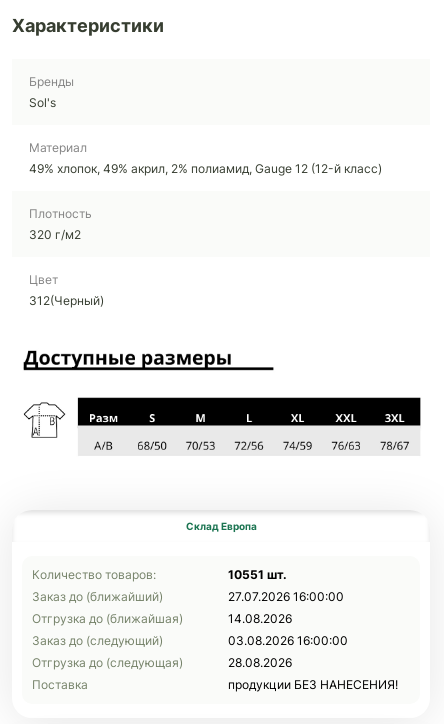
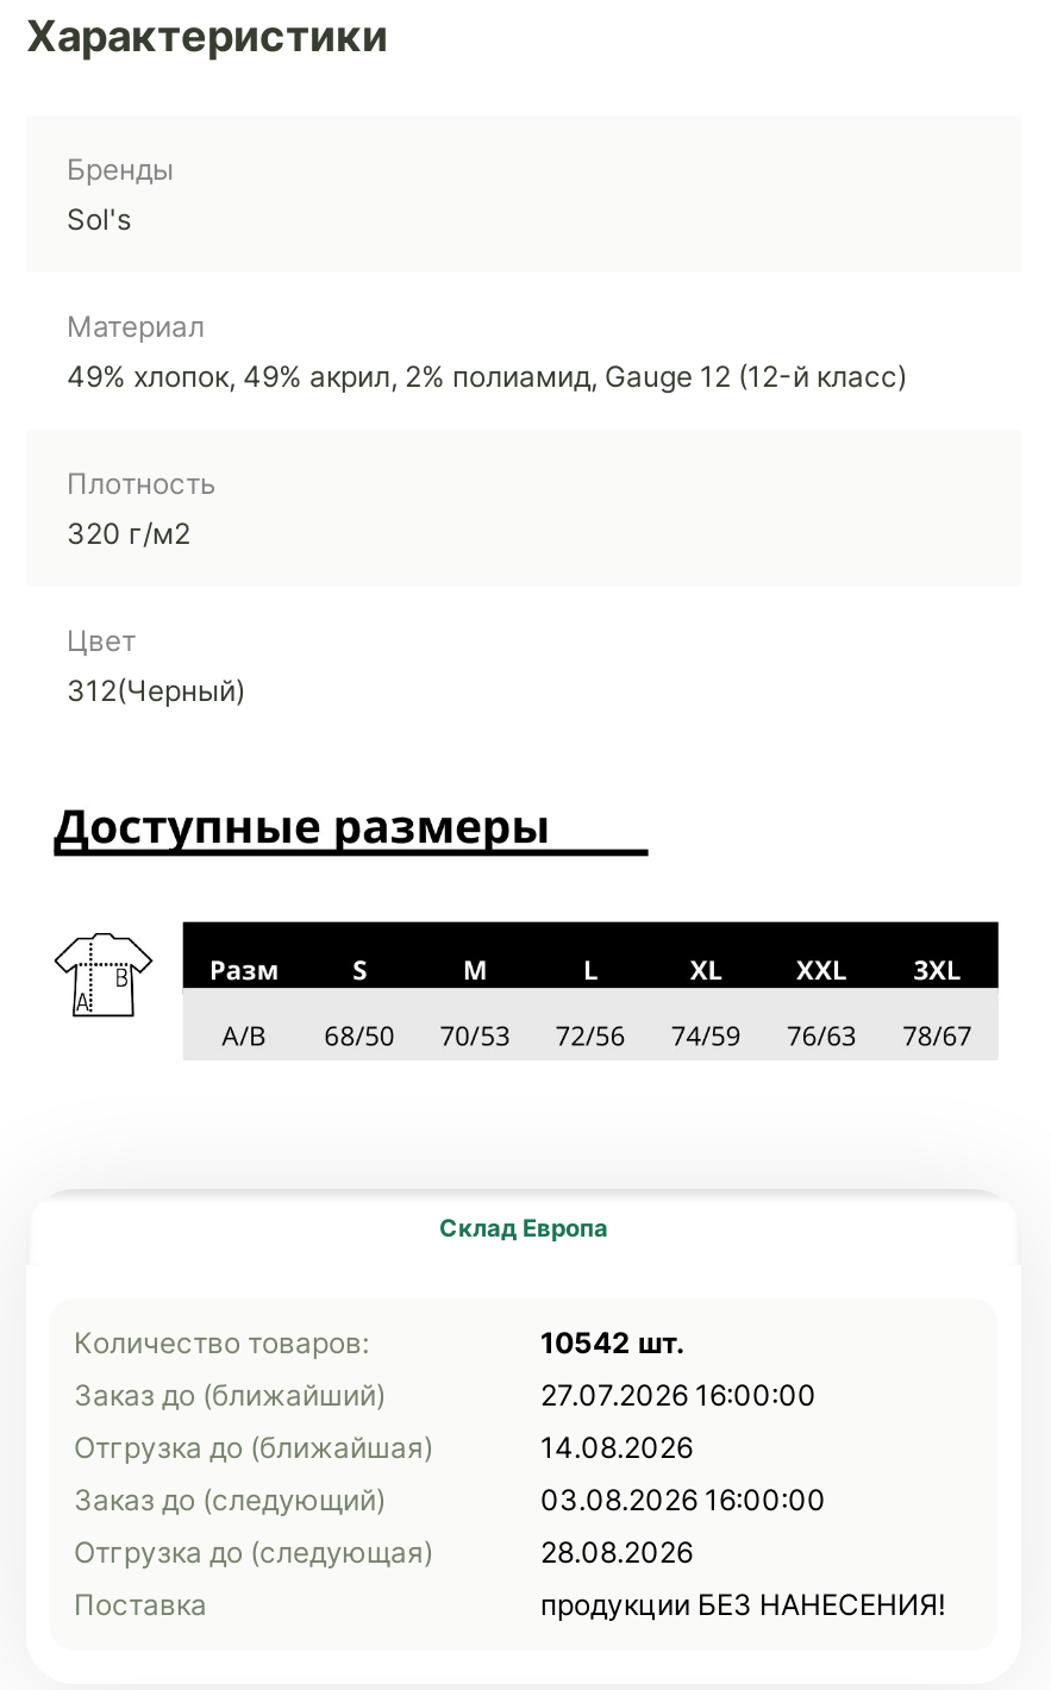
[228,567,287,582] 10551 шт. -> [540,1324,686,1360] 10542 шт.

